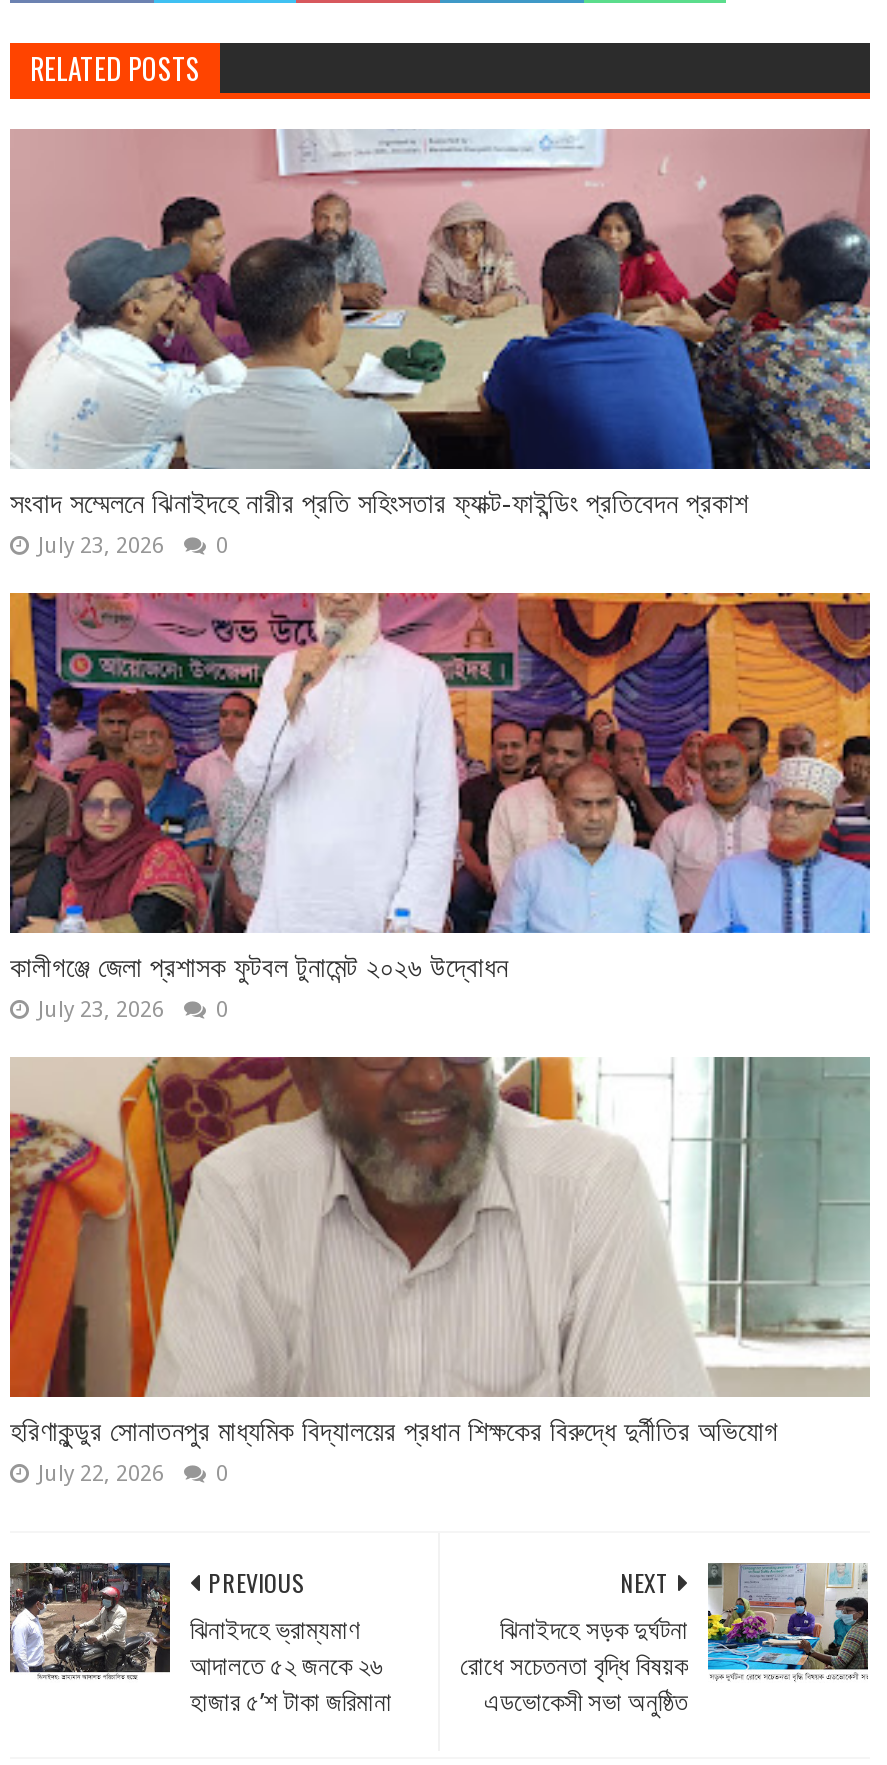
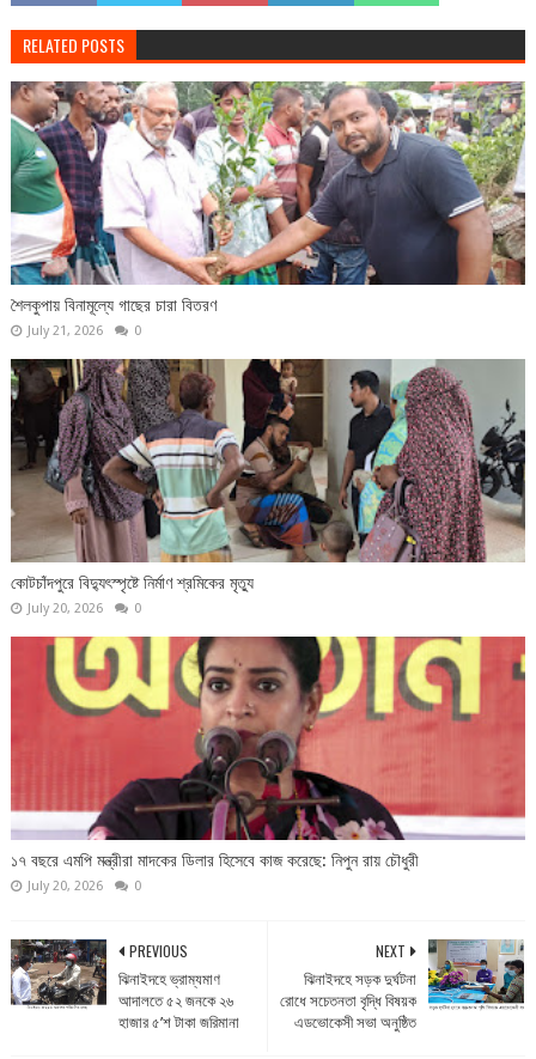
[8,127,872,559] [image] | সংবাদ সম্মেলনে ঝিনাইদহে নারীর প্রতি সহিংসতার ফ্যাক্ট-ফাইন্ডিং প্রতিবেদন প্রকাশ | July 23, 2026 -> [10,80,525,339] [image] | শৈলকুপায় বিনামূল্যে গাছের চারা বিতরণ | July 21, 2026
[8,591,872,1023] [image] | কালীগঞ্জে জেলা প্রশাসক ফুটবল টুনামেন্ট ২০২৬ উদ্বোধন | July 23, 2026 -> [10,358,526,616] [image] | কোটচাঁদপুরে বিদ্যুৎস্পৃষ্টে নির্মাণ শ্রমিকের মৃত্যু | July 20, 2026
[8,1055,870,1487] [image] | হরিণাকুন্ডুর সোনাতনপুর মাধ্যমিক বিদ্যালয়ের প্রধান শিক্ষকের বিরুদ্ধে দুর্নীতির অভিযোগ | July 22, 2026 -> [10,635,526,894] [image] | ১৭ বছরে এমপি মন্ত্রীরা মাদকের ডিলার হিসেবে কাজ করেছে: নিপুন রায় চৌধুরী | July 20, 2026

